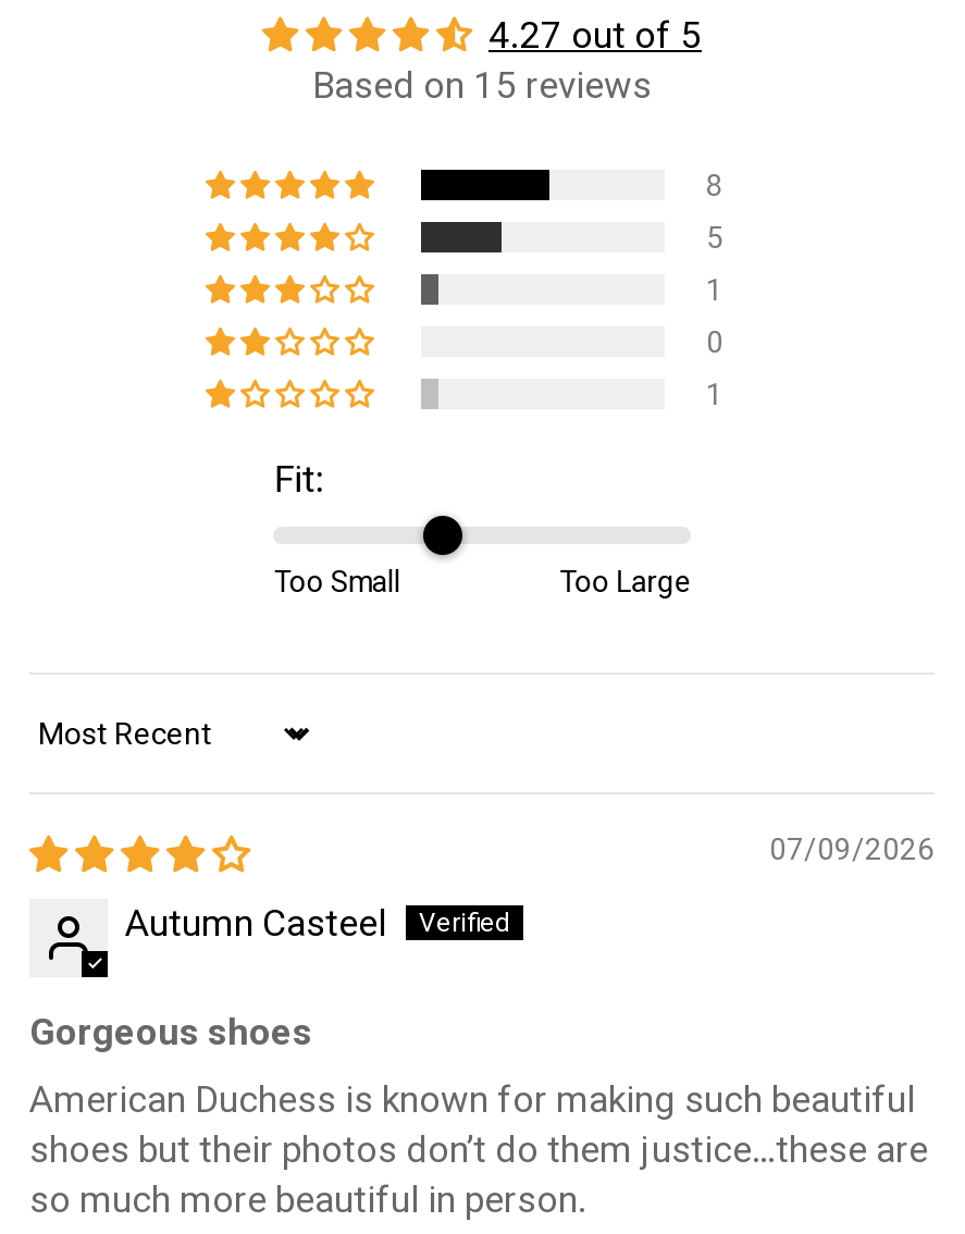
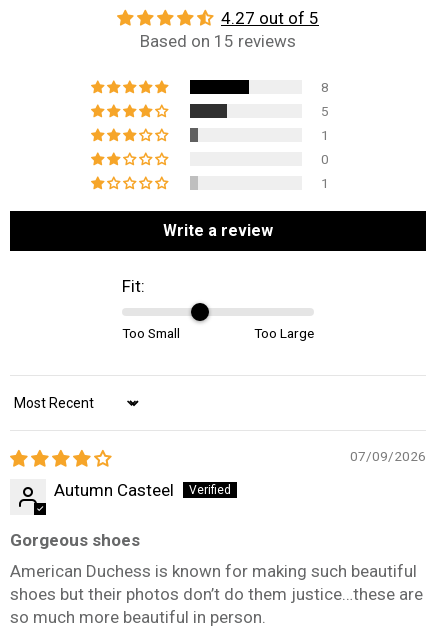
none -> [163,221,273,240] Write a review

